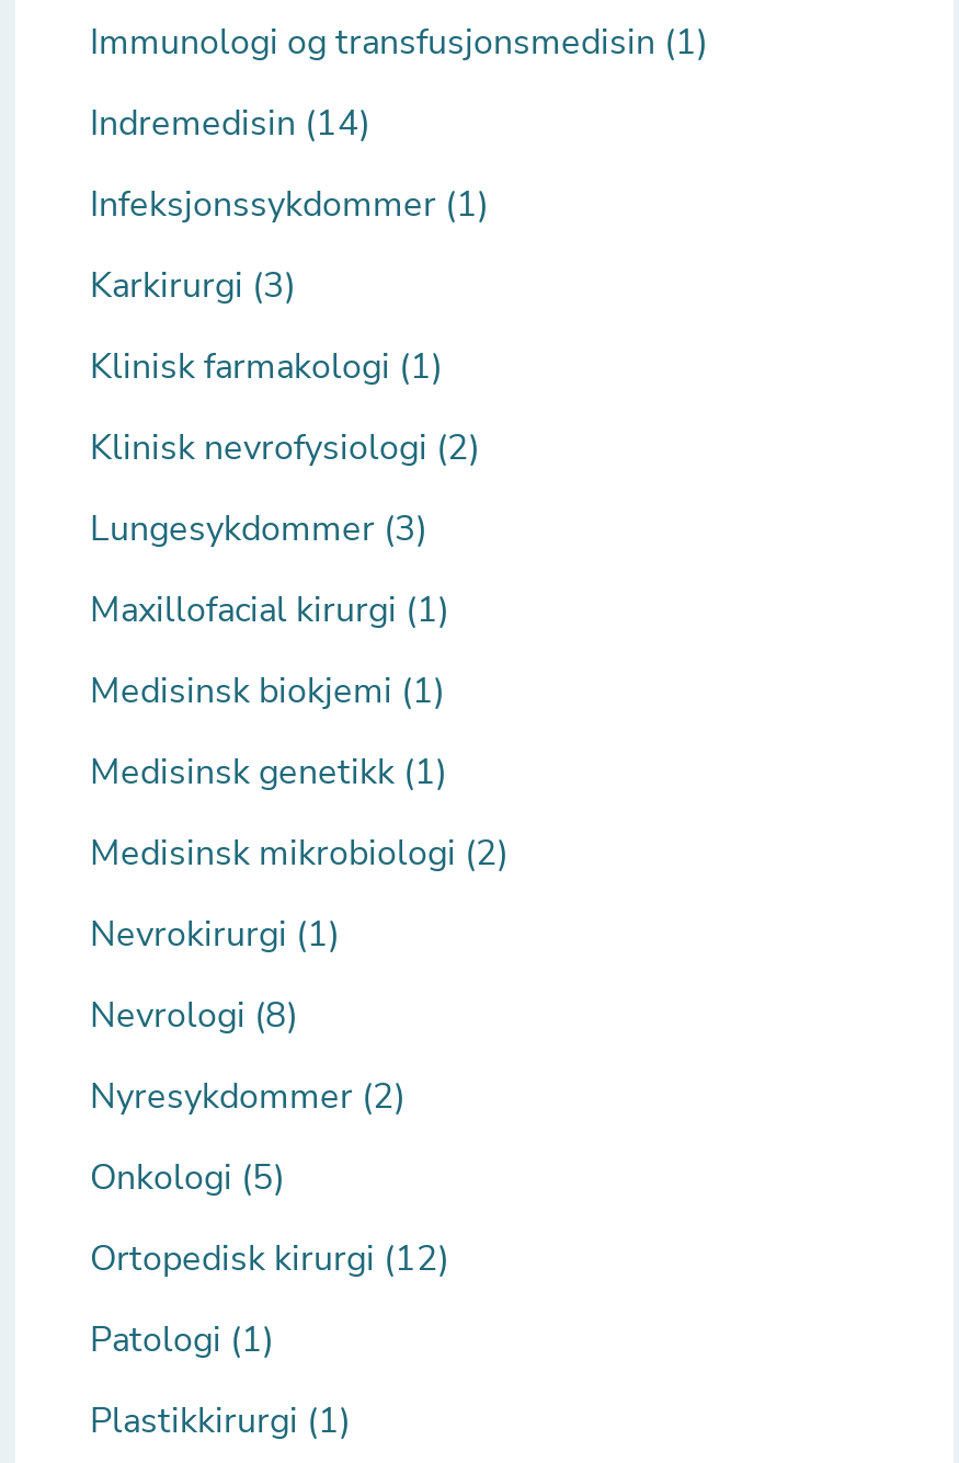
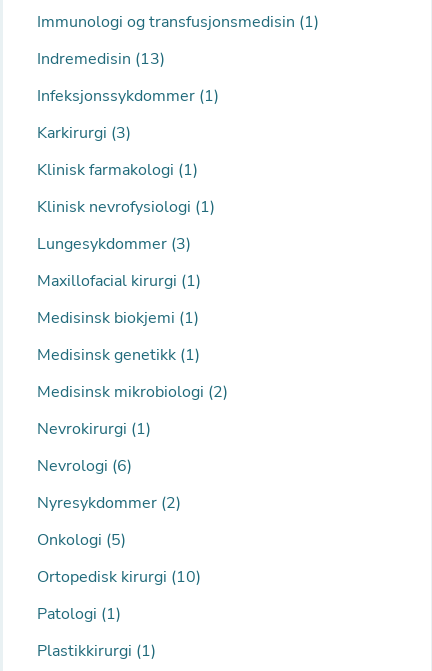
[90,100,370,148] Indremedisin (14) -> [37,48,165,70] Indremedisin (13)
[90,424,480,472] Klinisk nevrofysiologi (2) -> [37,196,215,218] Klinisk nevrofysiologi (1)
[90,992,298,1040] Nevrologi (8) -> [37,455,132,477] Nevrologi (6)
[90,1235,449,1283] Ortopedisk kirurgi (12) -> [37,566,201,588] Ortopedisk kirurgi (10)

